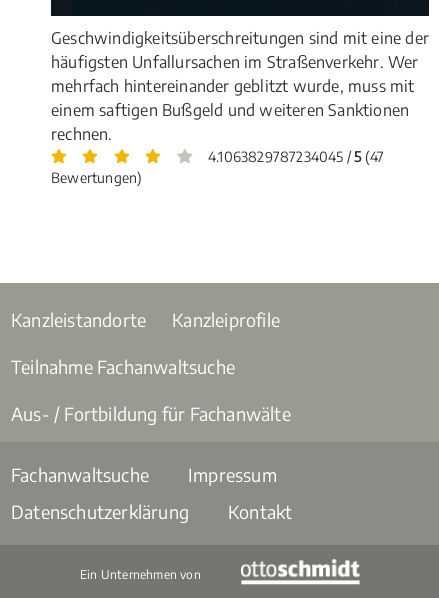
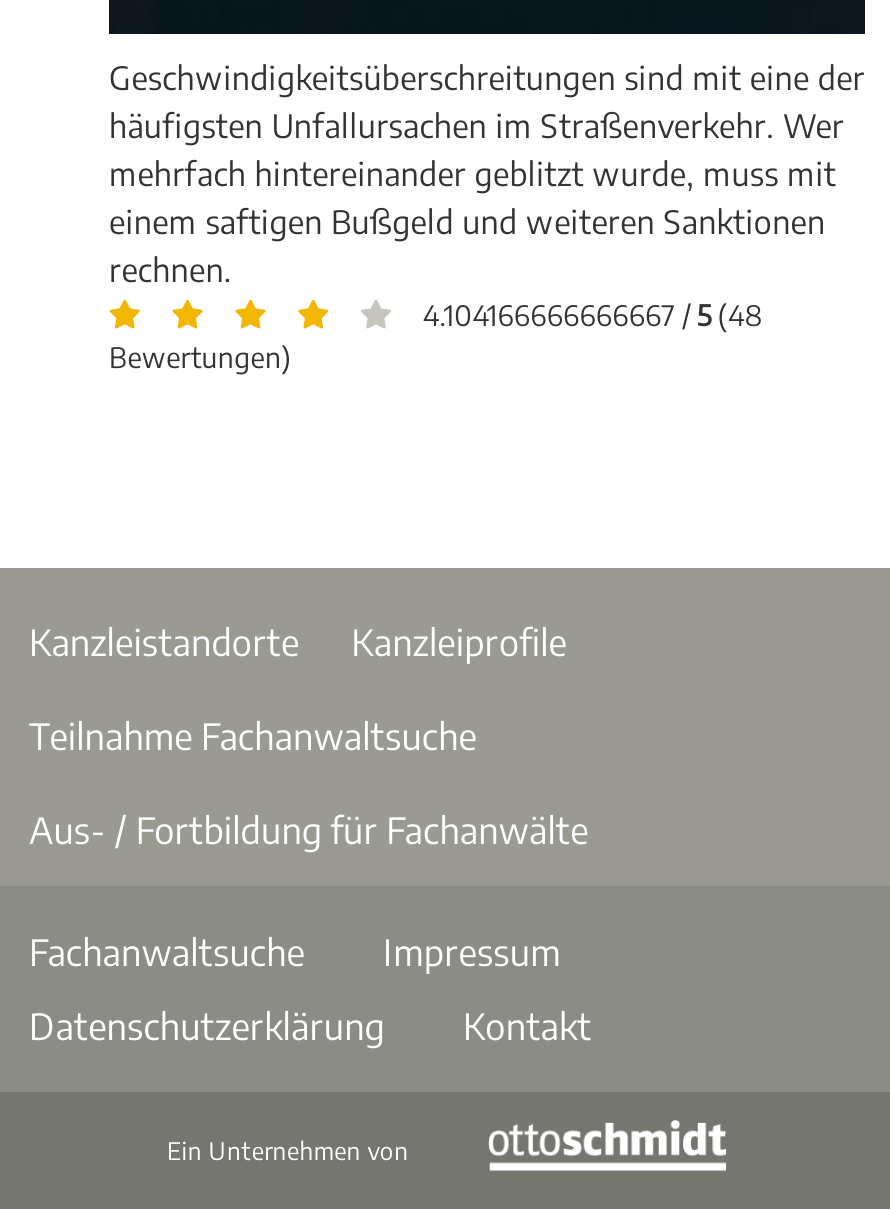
[205,148,384,165] 4.1063829787234045 / 5 (47 -> [417,298,763,332] 4.104166666666667 / 5 (48

